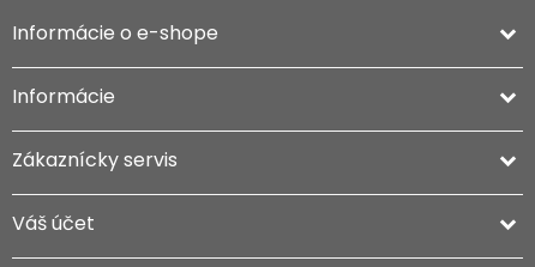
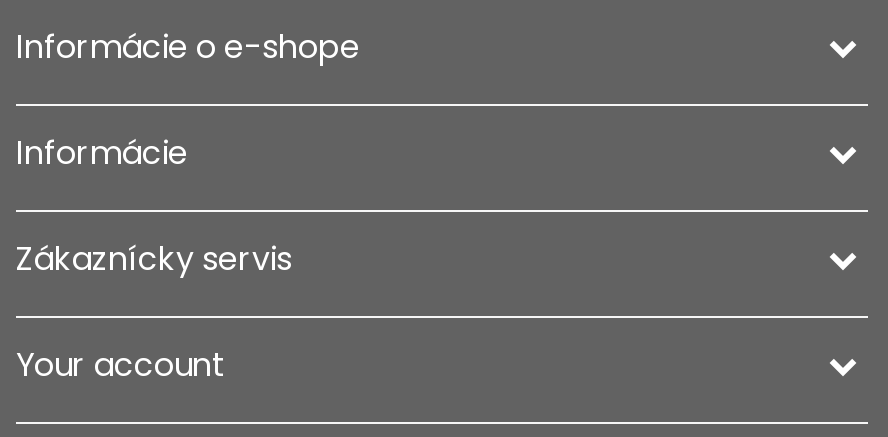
[12,210,95,237] Váš účet -> [16,342,226,388] Your account

